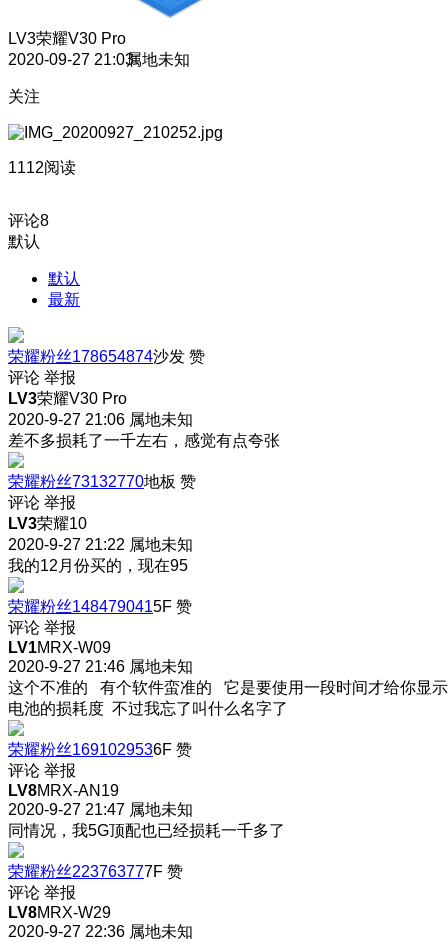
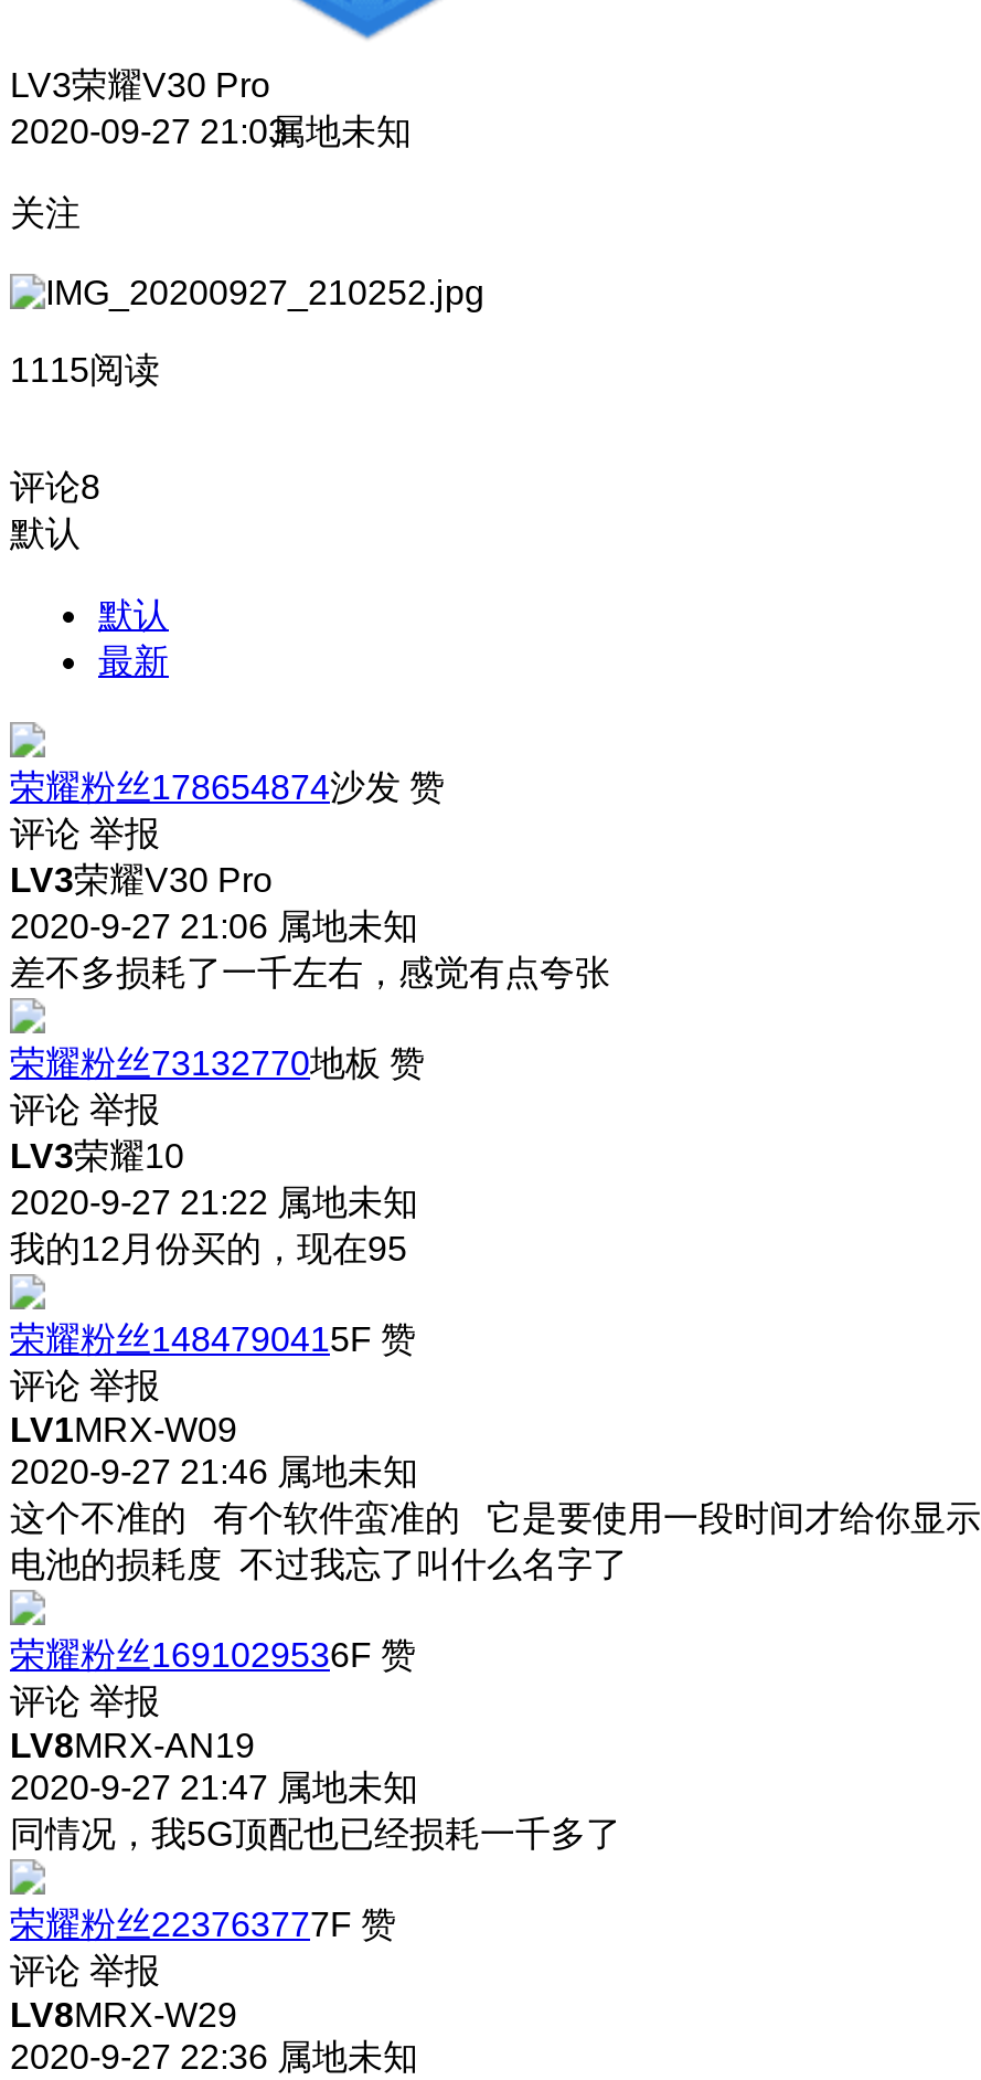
[8,159,76,176] 1112阅读 -> [10,351,160,388] 1115阅读

